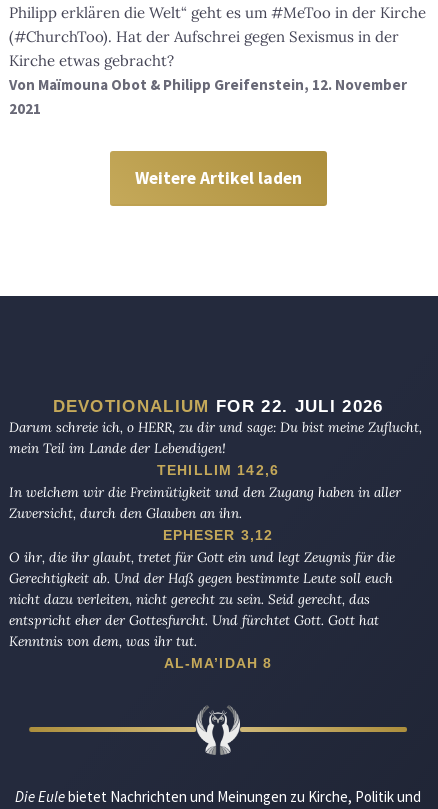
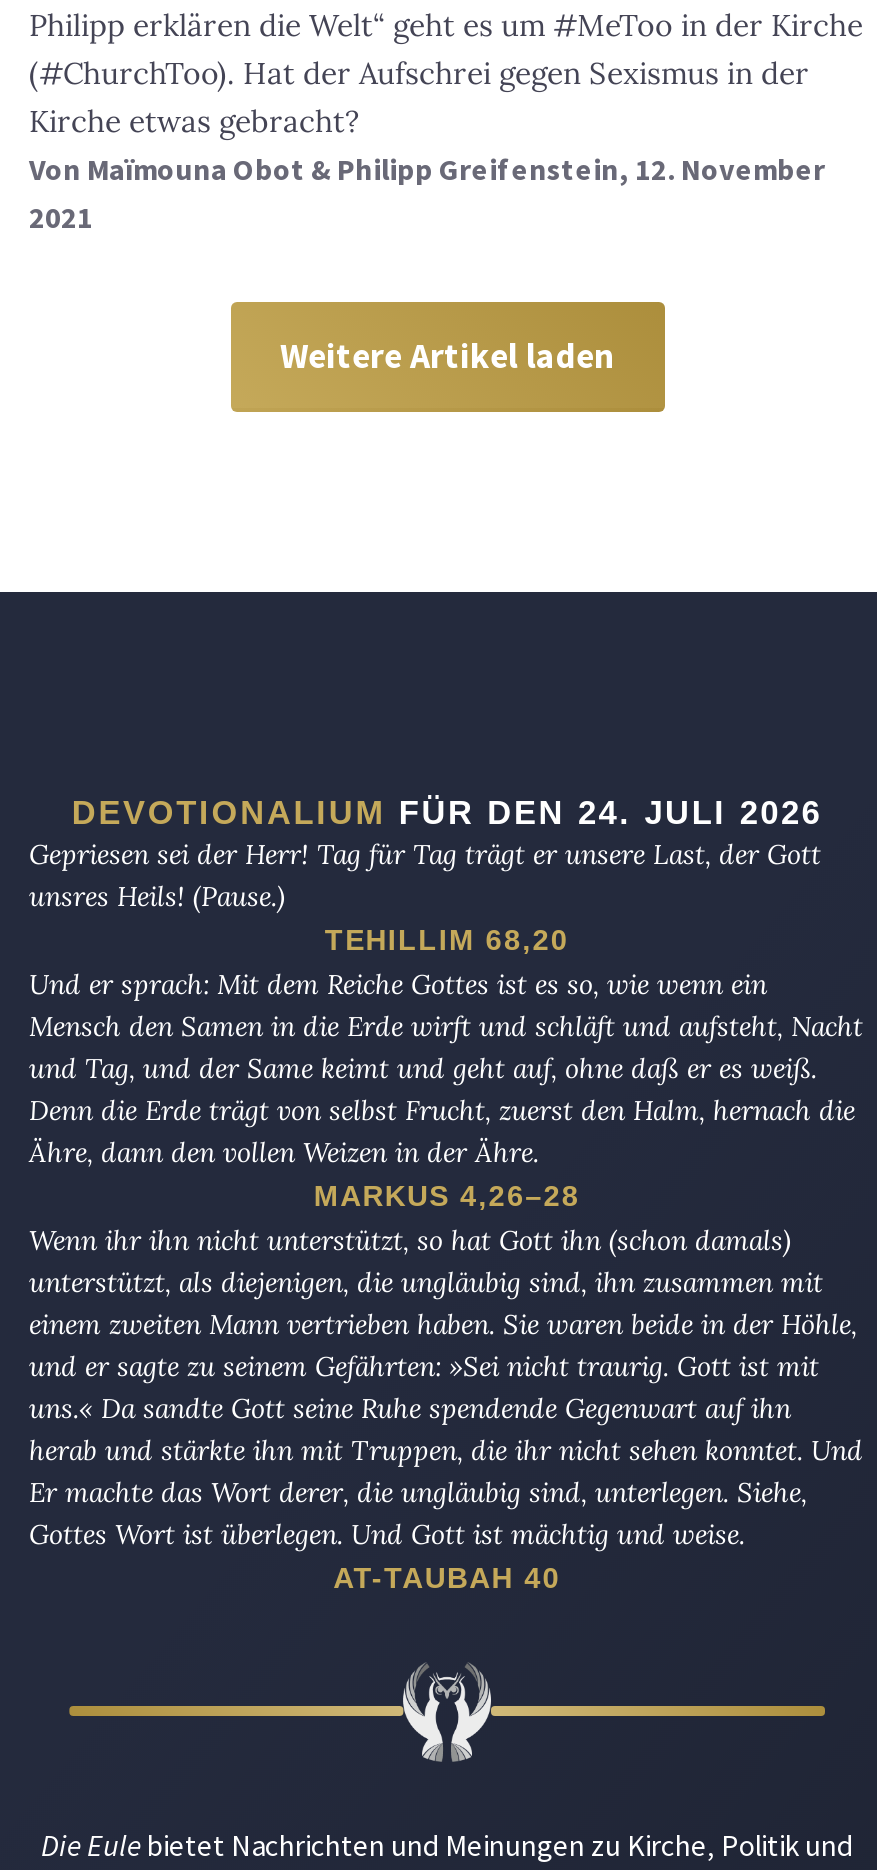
[9,397,422,671] DEVOTIONALIUM FOR 22. JULI 2026 | Darum schreie ich, o HERR, zu dir und sage: Du bist meine Zuflucht, | mein Teil im Lande der Lebendigen! | TEHILLIM 142,6 | In welchem wir die Freimütigkeit und den Zugang haben in aller | Zuversicht, durch den Glauben an ihn. | EPHESER 3,12 | O ihr, die ihr glaubt, tretet für Gott ein und legt Zeugnis für die | Gerechtigkeit ab. Und der Haß gegen bestimmte Leute soll euch | nicht dazu verleiten, nicht gerecht zu sein. Seid gerecht, das | entspricht eher der Gottesfurcht. Und fürchtet Gott. Gott hat | Kenntnis von dem, was ihr tut. | AL-MA’IDAH 8 -> [29,794,863,1594] DEVOTIONALIUM FÜR DEN 24. JULI 2026 | Gepriesen sei der Herr! Tag für Tag trägt er unsere Last, der Gott | unsres Heils! (Pause.) | TEHILLIM 68,20 | Und er sprach: Mit dem Reiche Gottes ist es so, wie wenn ein | Mensch den Samen in die Erde wirft und schläft und aufsteht, Nacht | und Tag, und der Same keimt und geht auf, ohne daß er es weiß. | Denn die Erde trägt von selbst Frucht, zuerst den Halm, hernach die | Ähre, dann den vollen Weizen in der Ähre. | MARKUS 4,26–28 | Wenn ihr ihn nicht unterstützt, so hat Gott ihn (schon damals) | unterstützt, als diejenigen, die ungläubig sind, ihn zusammen mit | einem zweiten Mann vertrieben haben. Sie waren beide in der Höhle, | und er sagte zu seinem Gefährten: »Sei nicht traurig. Gott ist mit | uns.« Da sandte Gott seine Ruhe spendende Gegenwart auf ihn | herab und stärkte ihn mit Truppen, die ihr nicht sehen konntet. Und | Er machte das Wort derer, die ungläubig sind, unterlegen. Siehe, | Gottes Wort ist überlegen. Und Gott ist mächtig und weise. | AT-TAUBAH 40

